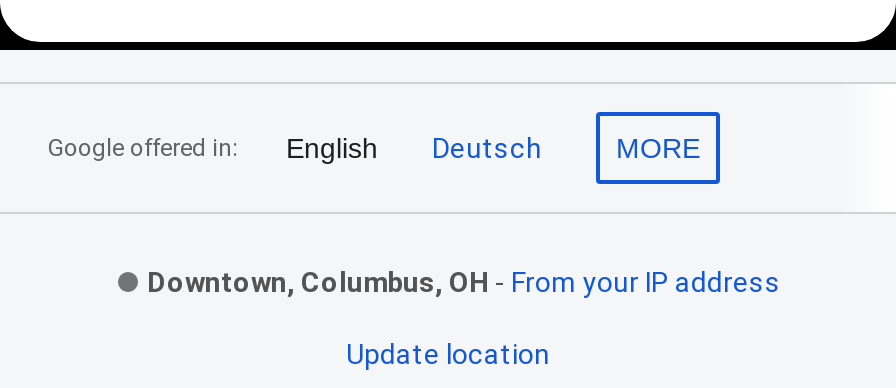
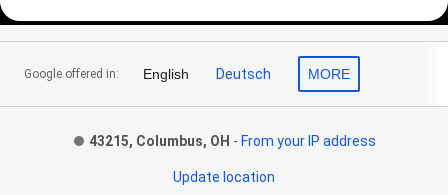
[147,266,781,298] Downtown, Columbus, OH - From your IP address -> [88,133,375,149] 43215, Columbus, OH - From your IP address

